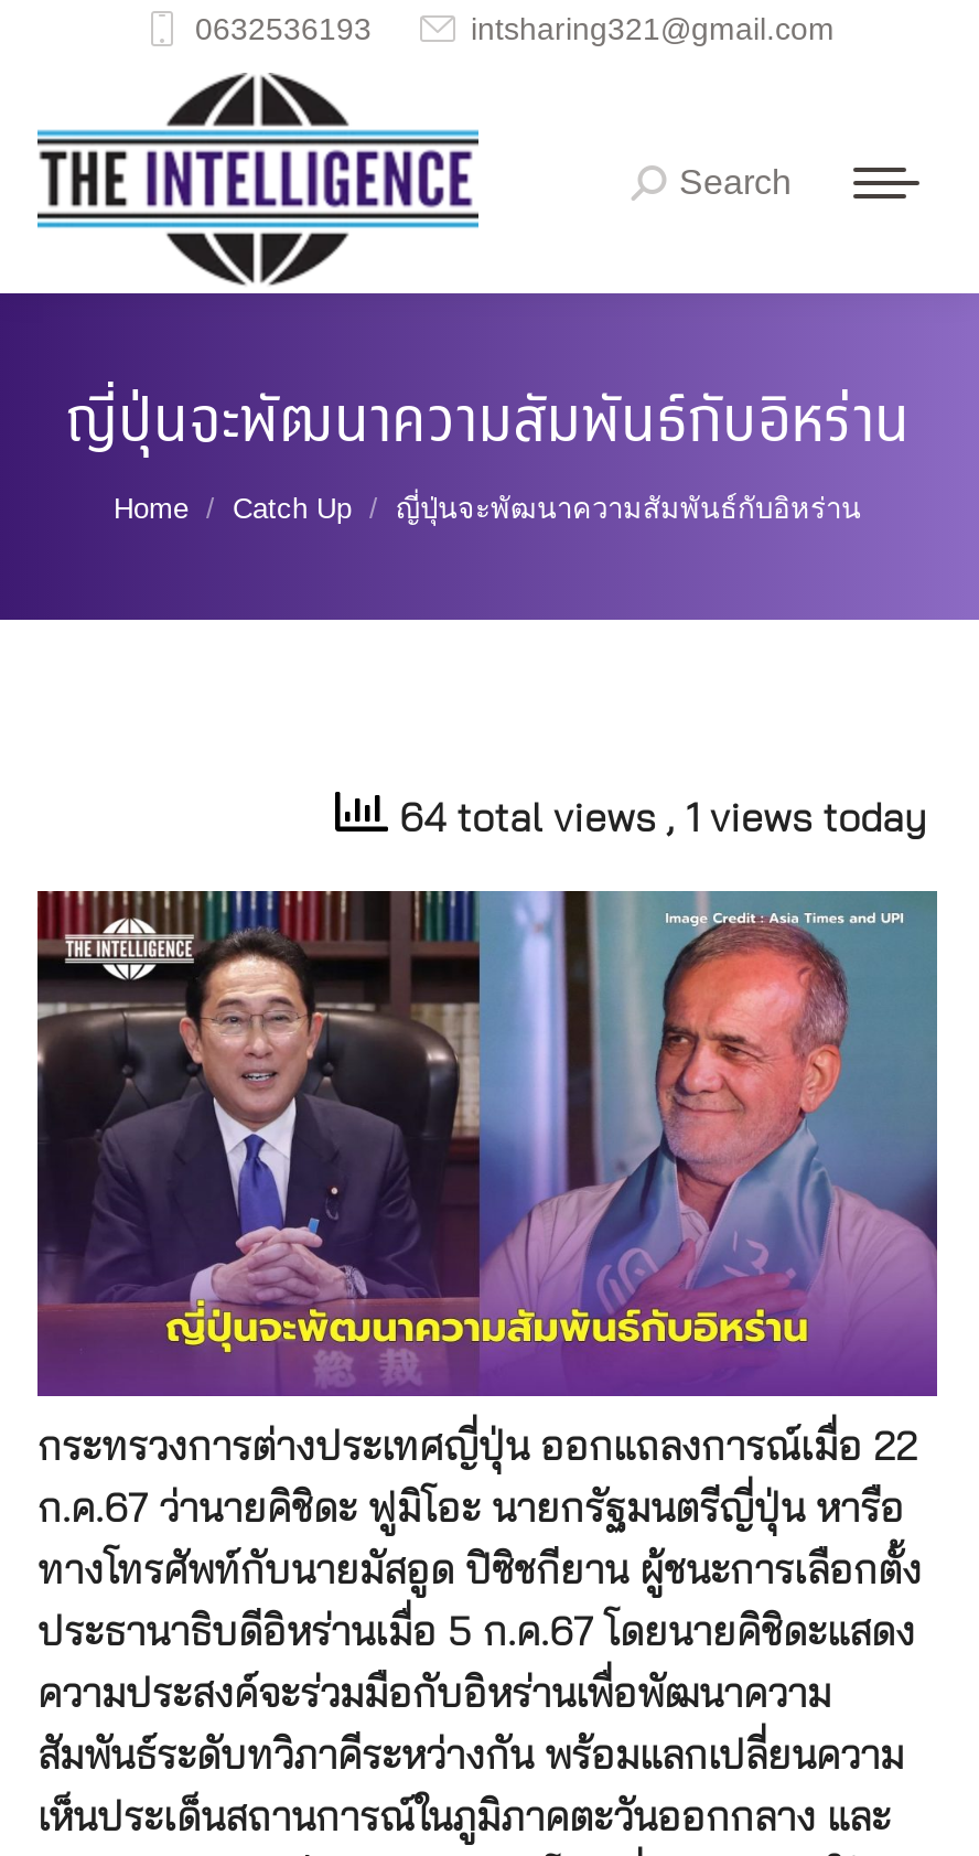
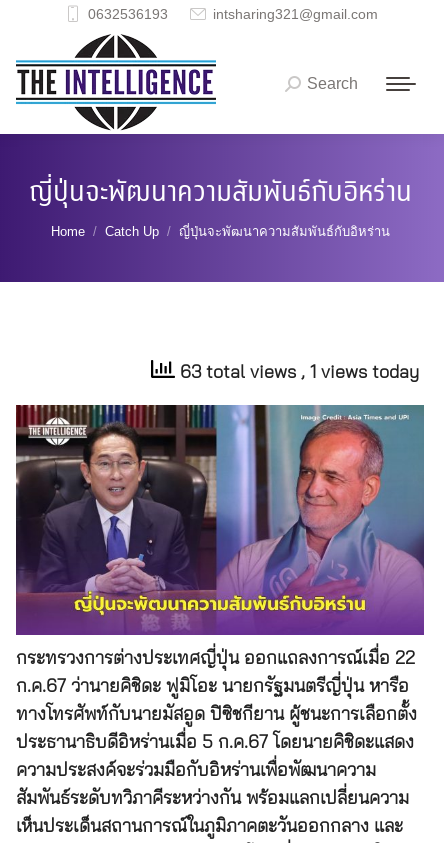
[388,801,926,840] 64 total views, 1 views today -> [175,364,419,382] 63 total views, 1 views today

